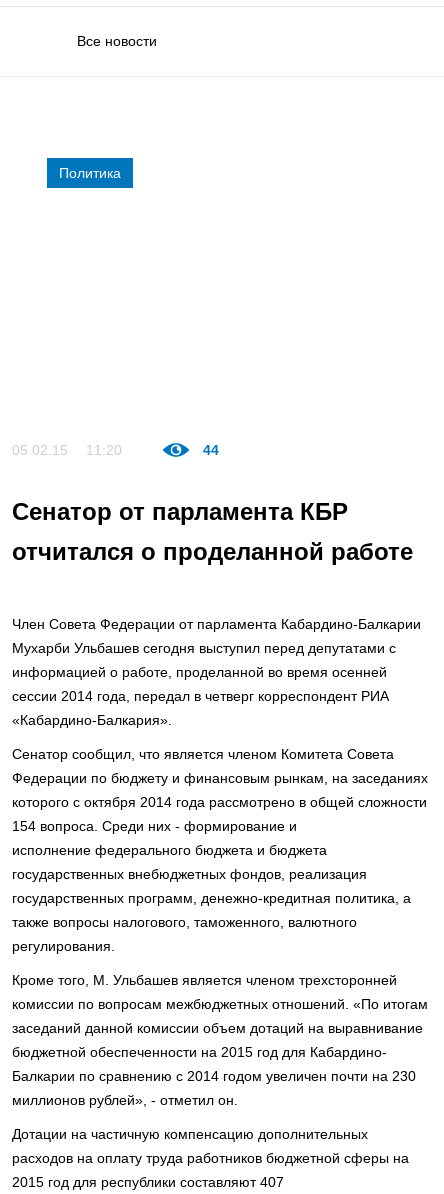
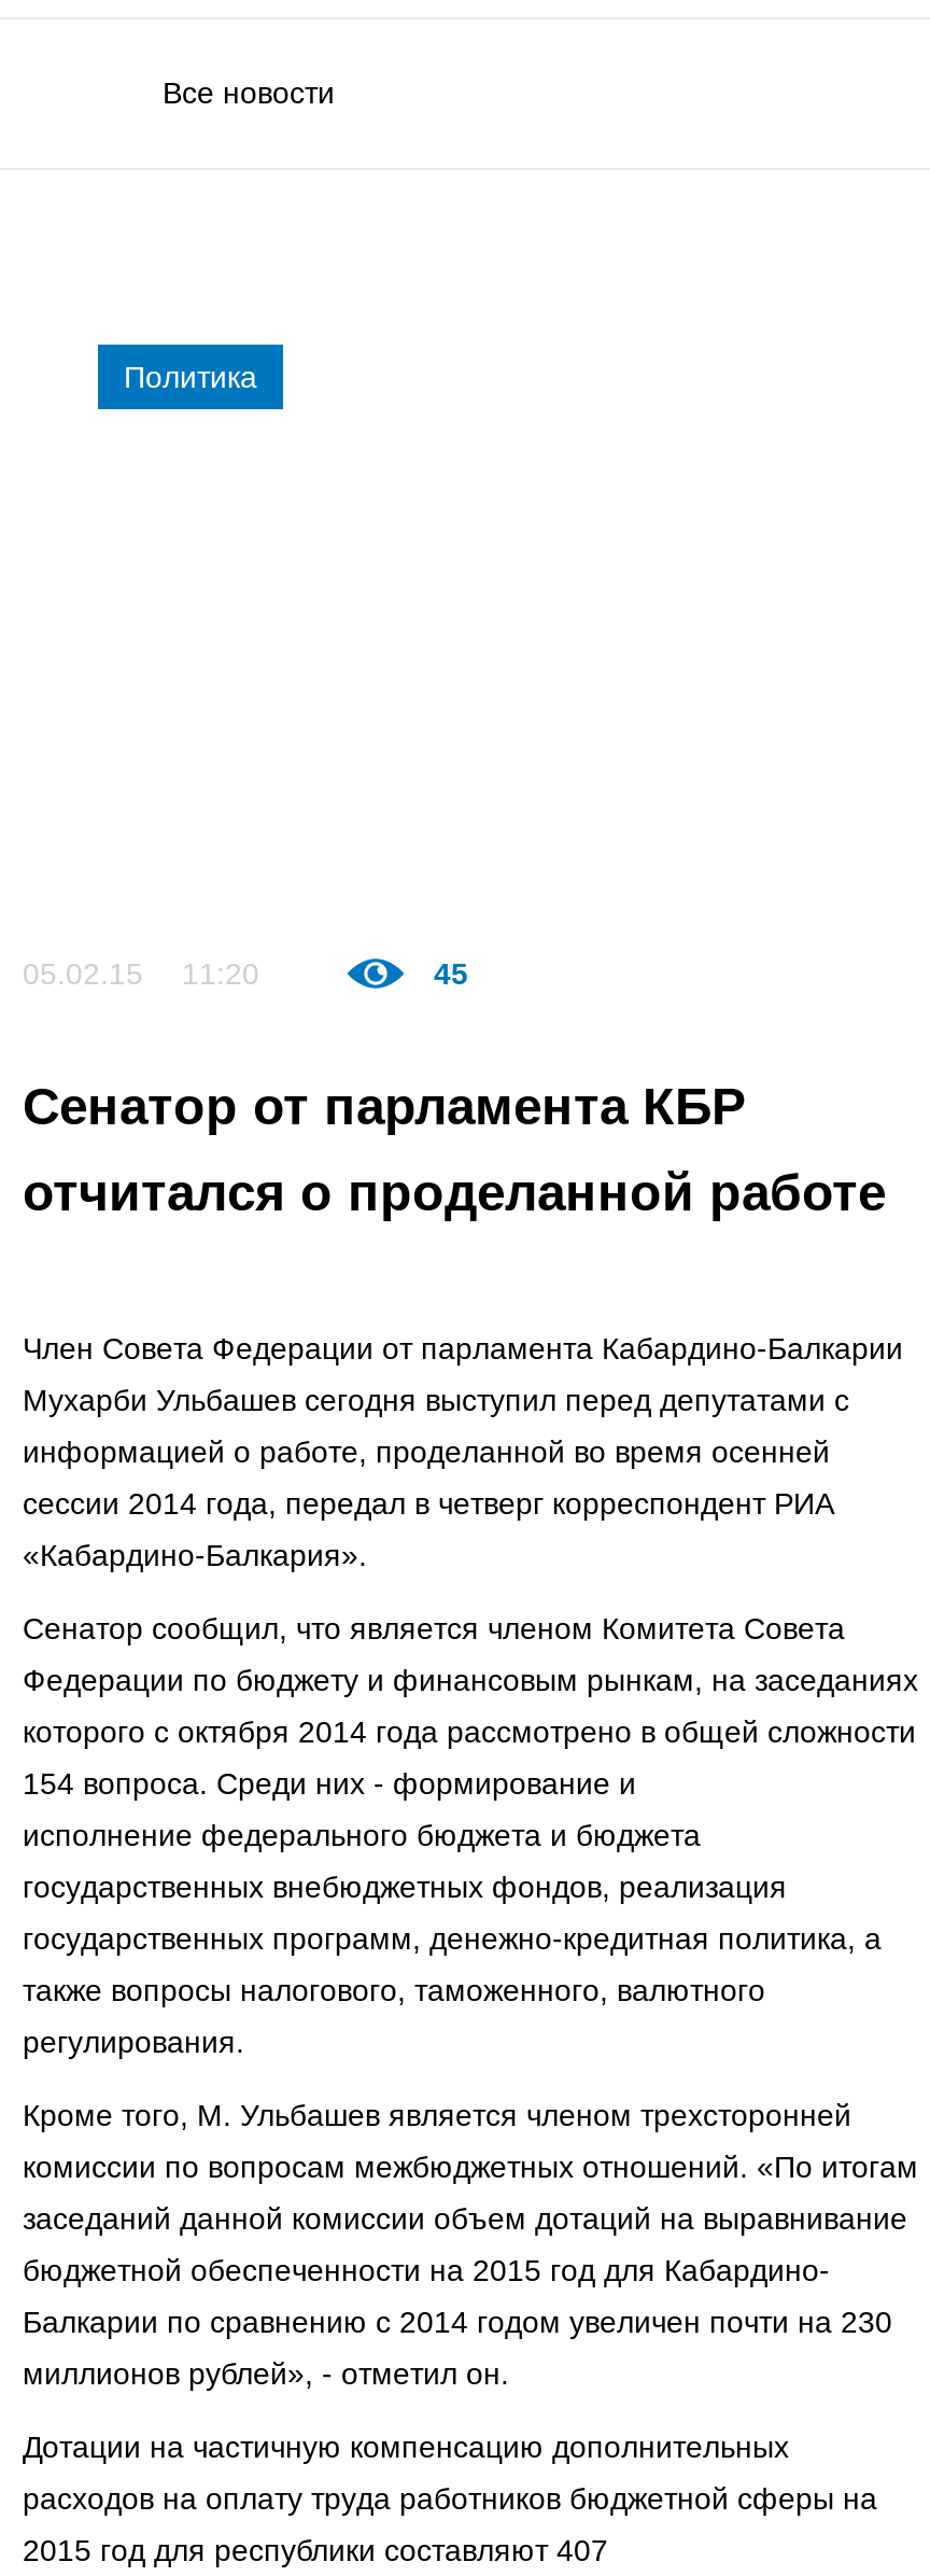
[203,442,219,458] 44 -> [434,956,468,990] 45

